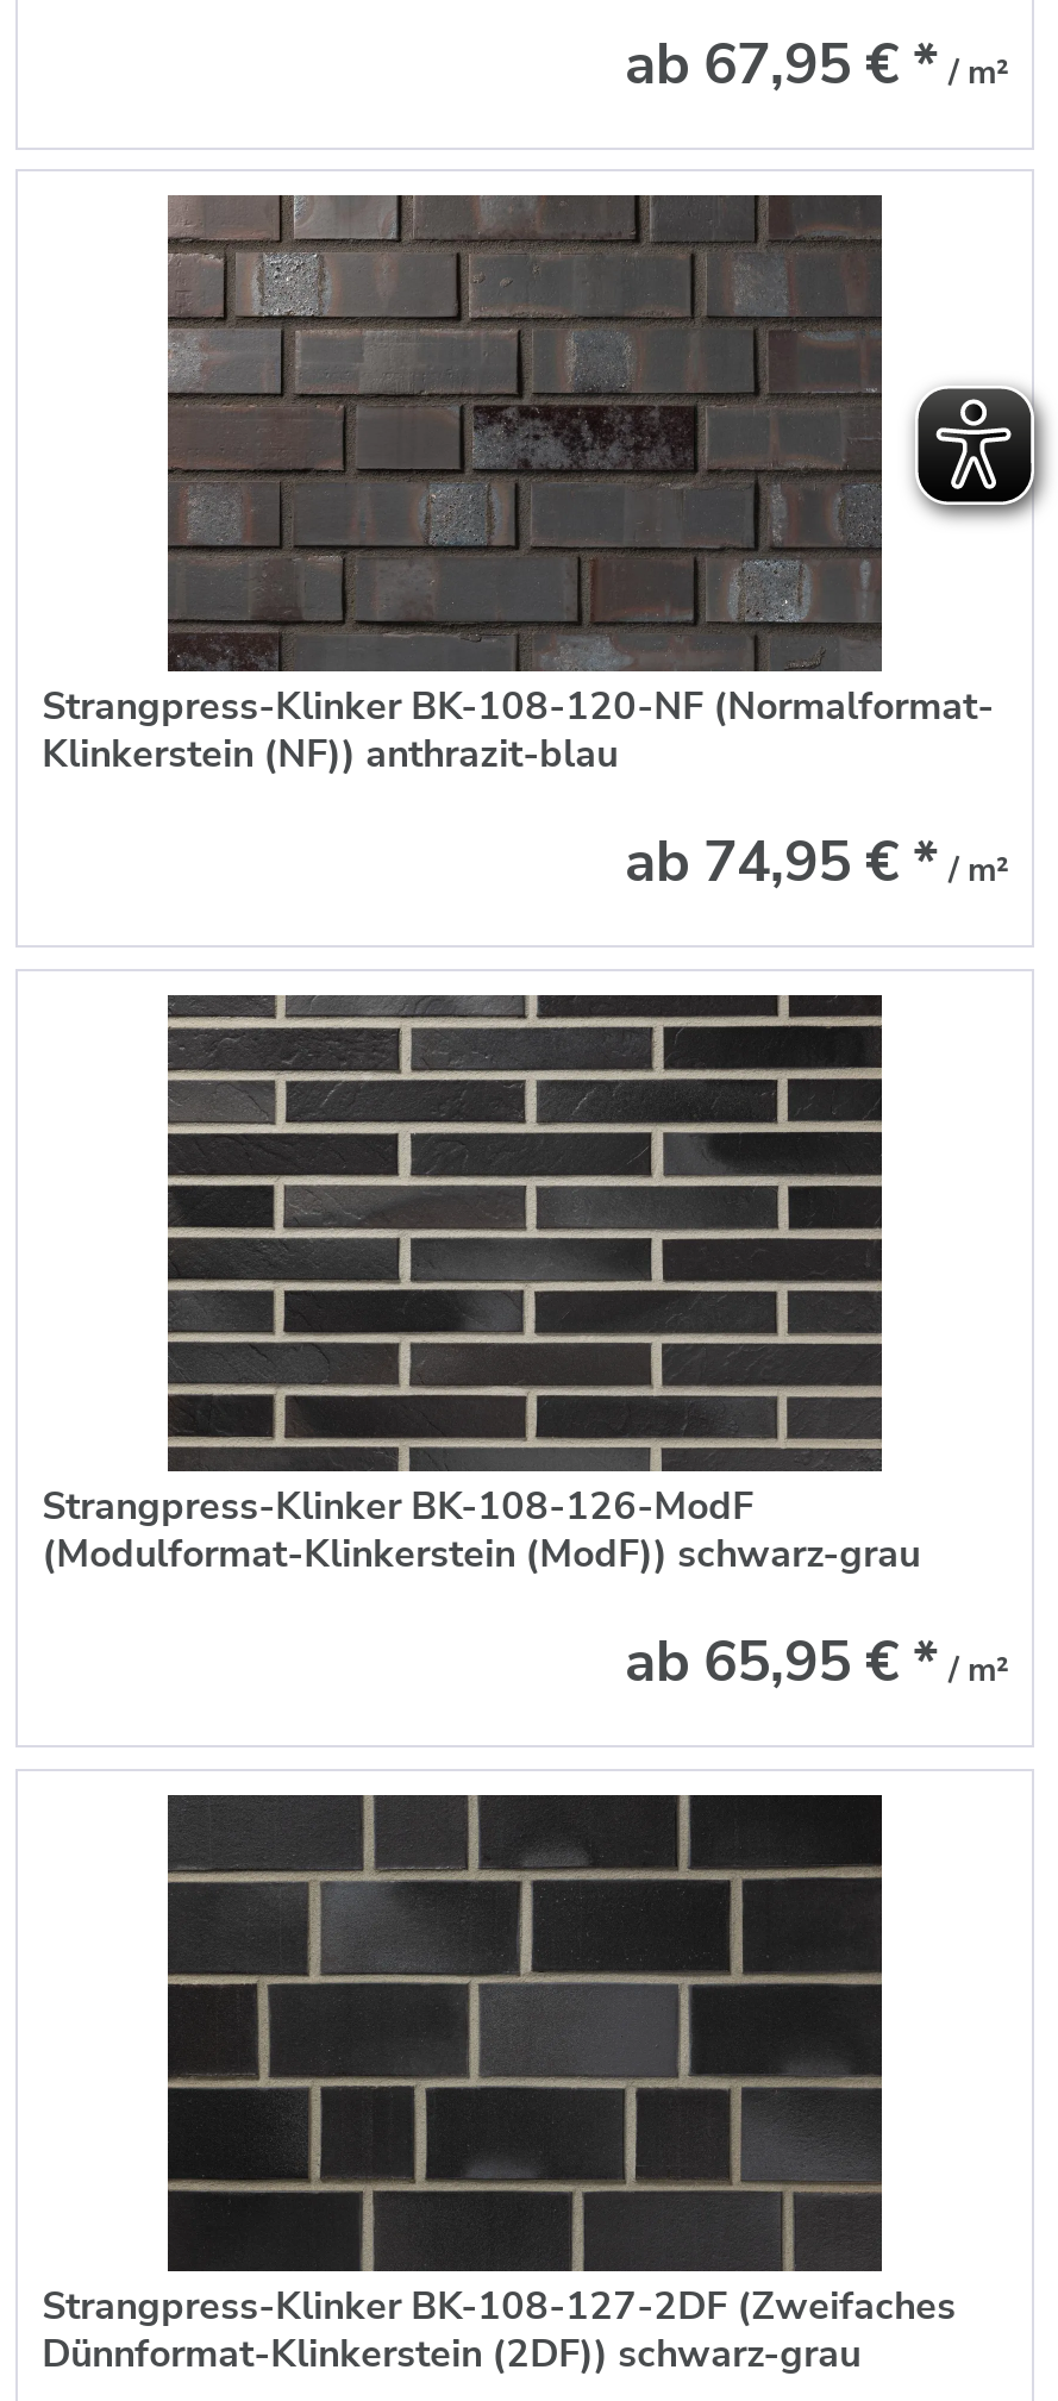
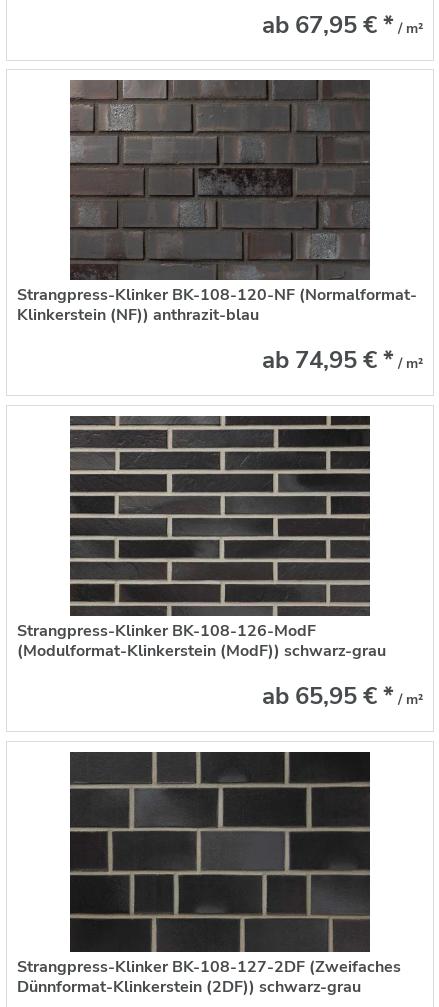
[910,386,1048,521] [image] -> none

